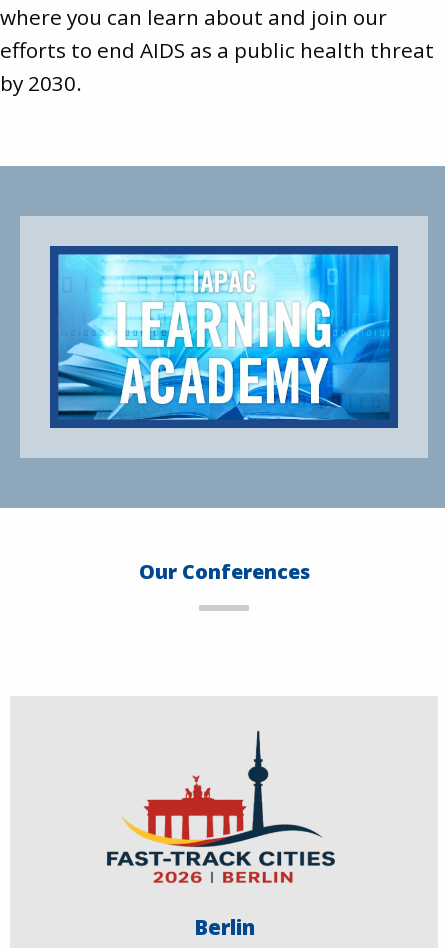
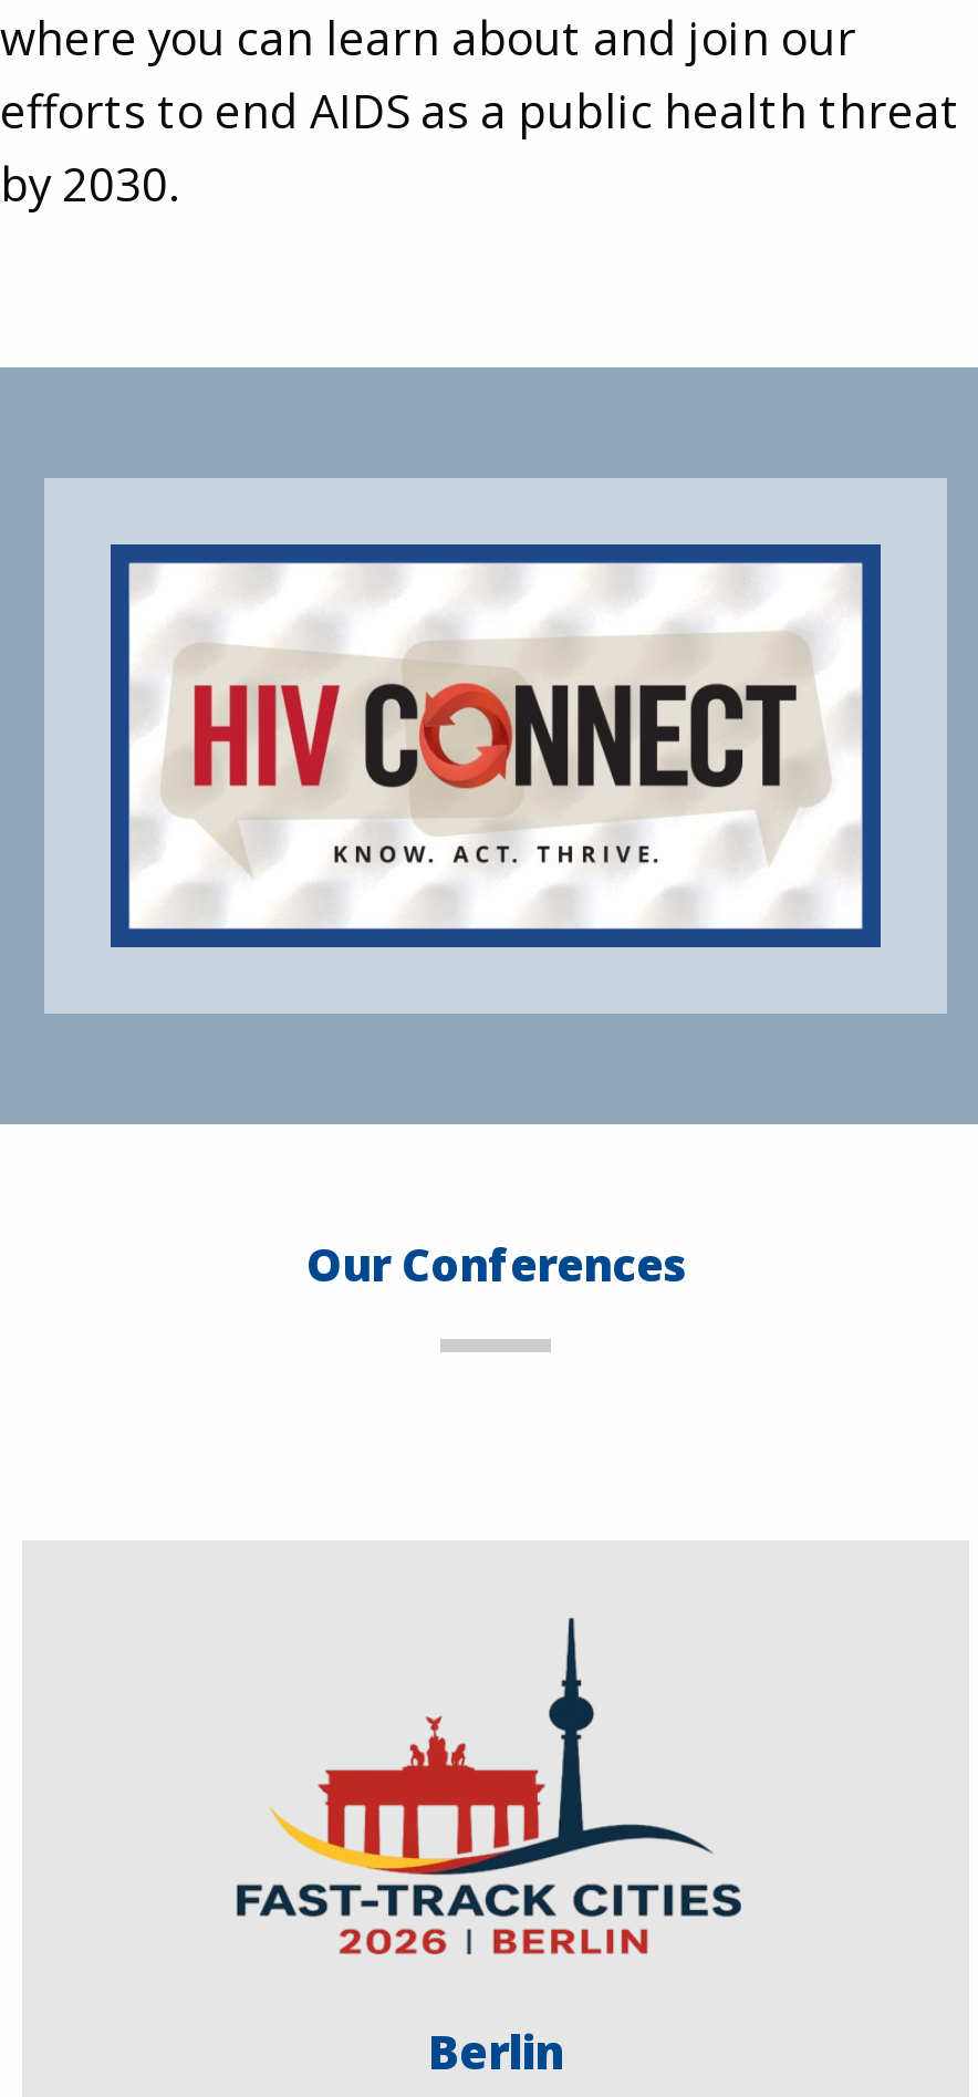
[58,254,390,420] [image] -> [126,560,865,932] [image]

